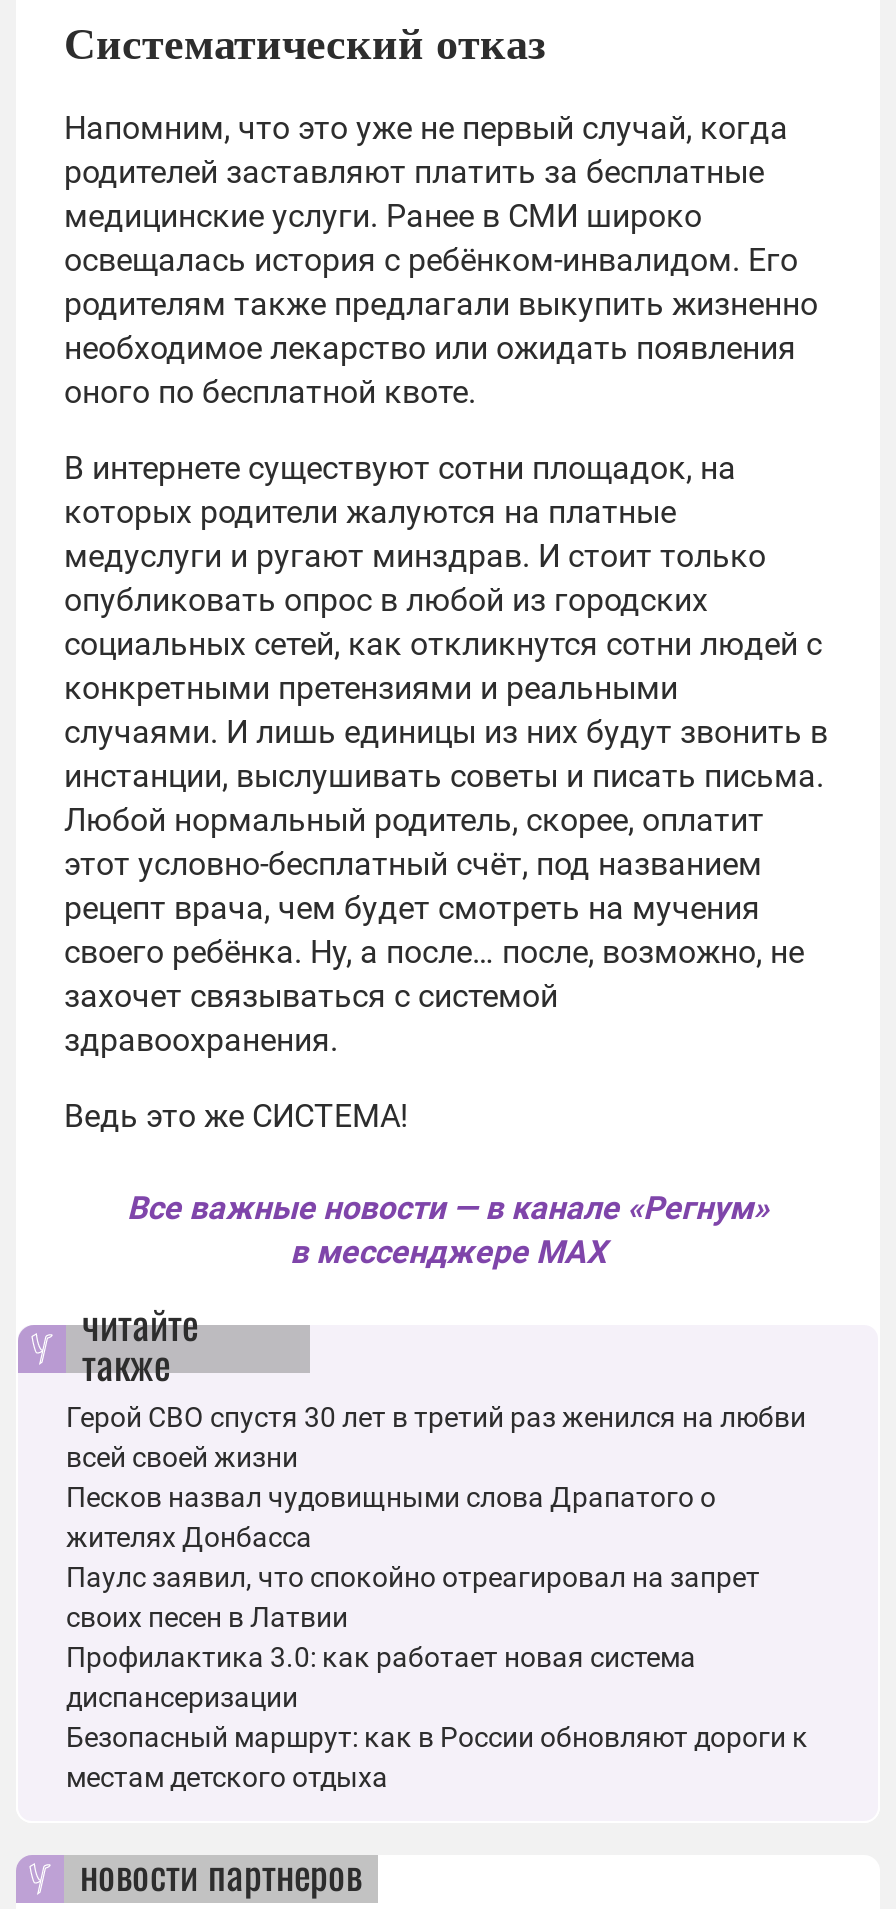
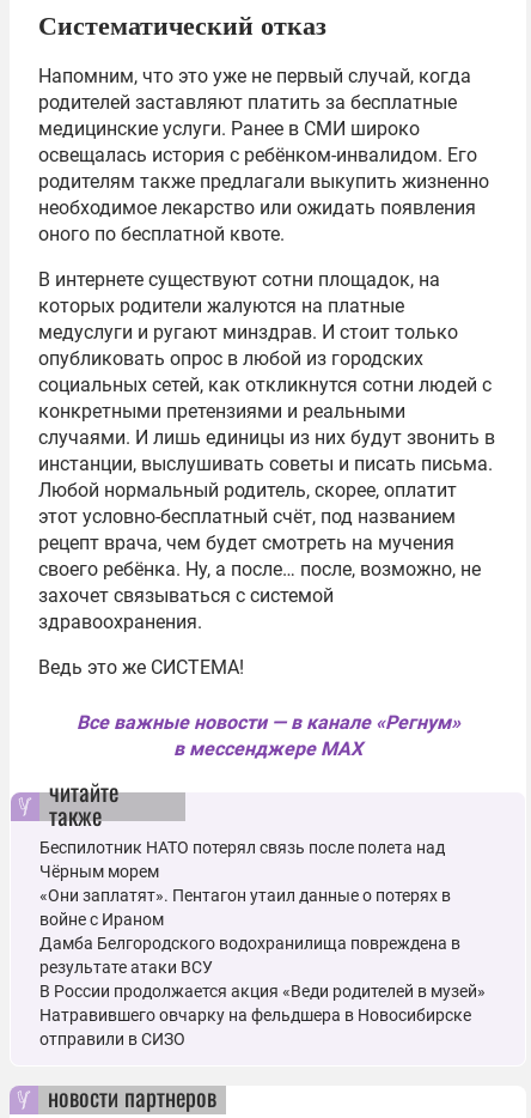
[66,1401,808,1793] Герой СВО спустя 30 лет в третий раз женился на любви | всей своей жизни | Песков назвал чудовищными слова Драпатого о | жителях Донбасса | Паулс заявил, что спокойно отреагировал на запрет | своих песен в Латвии | Профилактика 3.0: как работает новая система | диспансеризации | Безопасный маршрут: как в России обновляют дороги к | местам детского отдыха -> [39,838,486,1049] Беспилотник НАТО потерял связь после полета над | Чёрным морем | «Они заплатят». Пентагон утаил данные о потерях в | войне с Ираном | Дамба Белгородского водохранилища повреждена в | результате атаки ВСУ | В России продолжается акция «Веди родителей в музей» | Натравившего овчарку на фельдшера в Новосибирске | отправили в СИЗО

